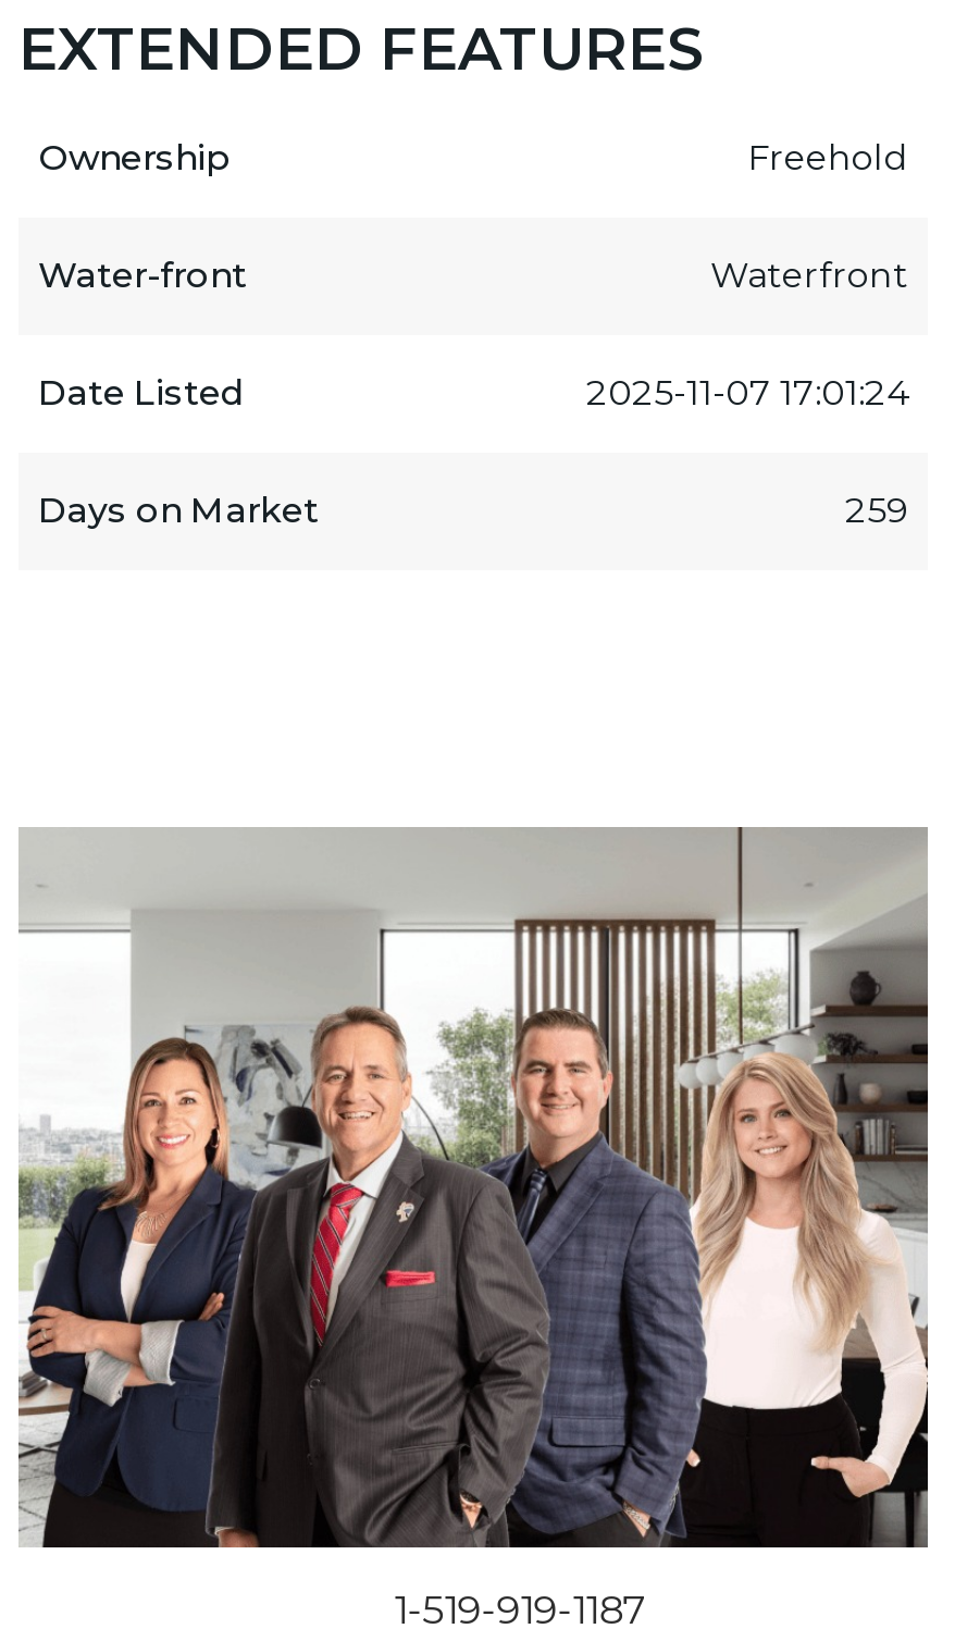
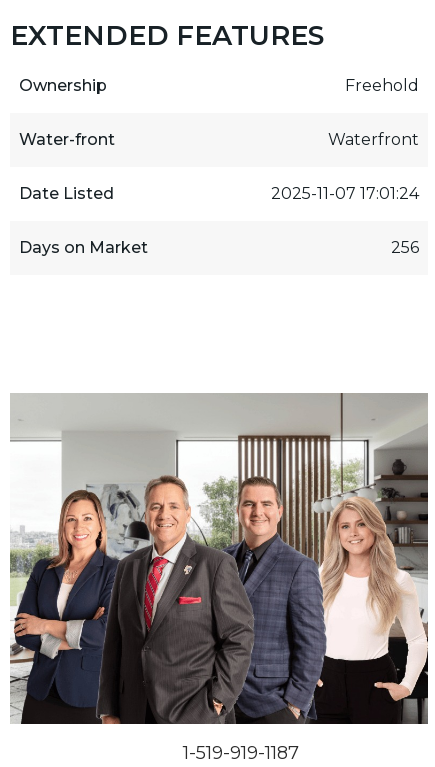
[845,490,908,531] 259 -> [391,238,419,257] 256

